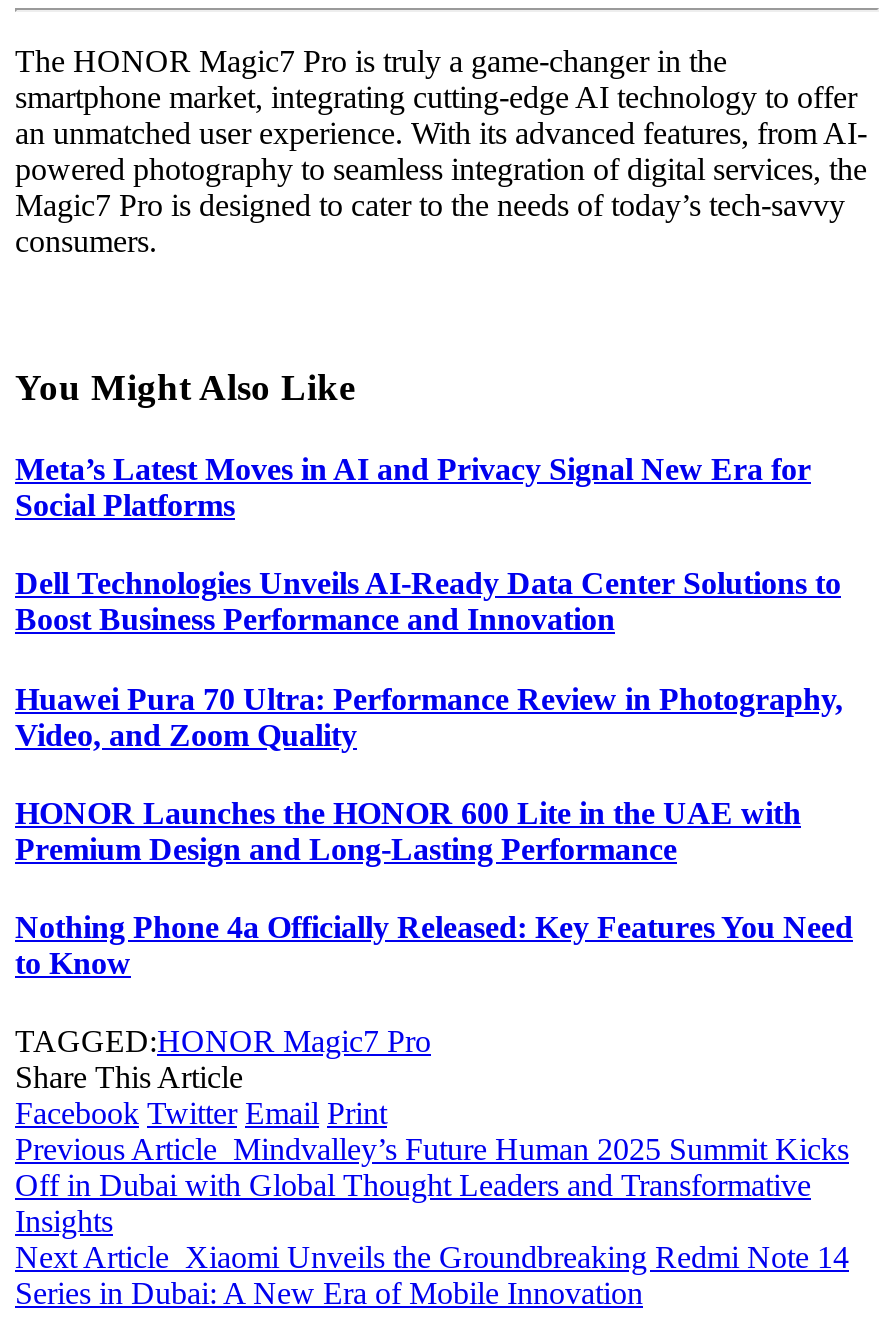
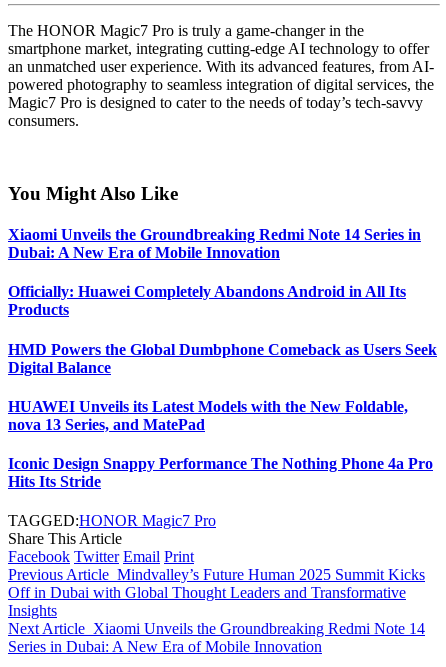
[15,452,811,522] Meta’s Latest Moves in AI and Privacy Signal New Era for | Social Platforms -> [8,226,421,261] Xiaomi Unveils the Groundbreaking Redmi Note 14 Series in | Dubai: A New Era of Mobile Innovation
[15,566,841,636] Dell Technologies Unveils AI-Ready Data Center Solutions to | Boost Business Performance and Innovation -> [8,283,406,318] Officially: Huawei Completely Abandons Android in All Its | Products
[15,681,843,751] Huawei Pura 70 Ultra: Performance Review in Photography, | Video, and Zoom Quality -> [8,340,437,375] HMD Powers the Global Dumbphone Comeback as Users Seek | Digital Balance
[15,796,801,866] HONOR Launches the HONOR 600 Lite in the UAE with | Premium Design and Long-Lasting Performance -> [8,398,408,433] HUAWEI Unveils its Latest Models with the New Foldable, | nova 13 Series, and MatePad
[15,910,853,980] Nothing Phone 4a Officially Released: Key Features You Need | to Know -> [8,455,433,490] Iconic Design Snappy Performance The Nothing Phone 4a Pro | Hits Its Stride

